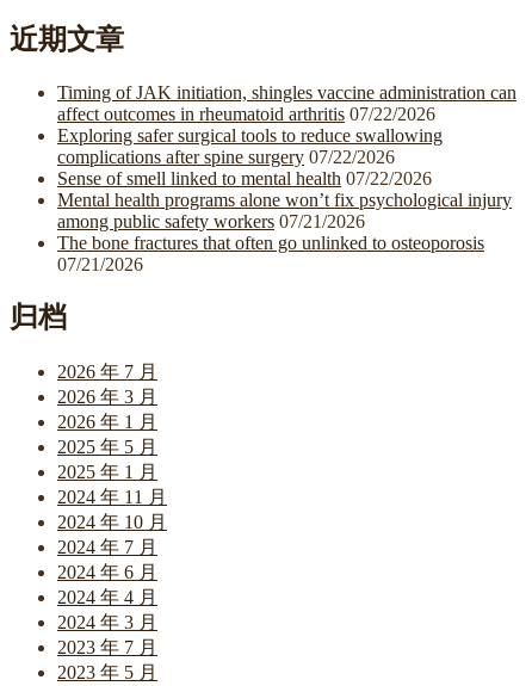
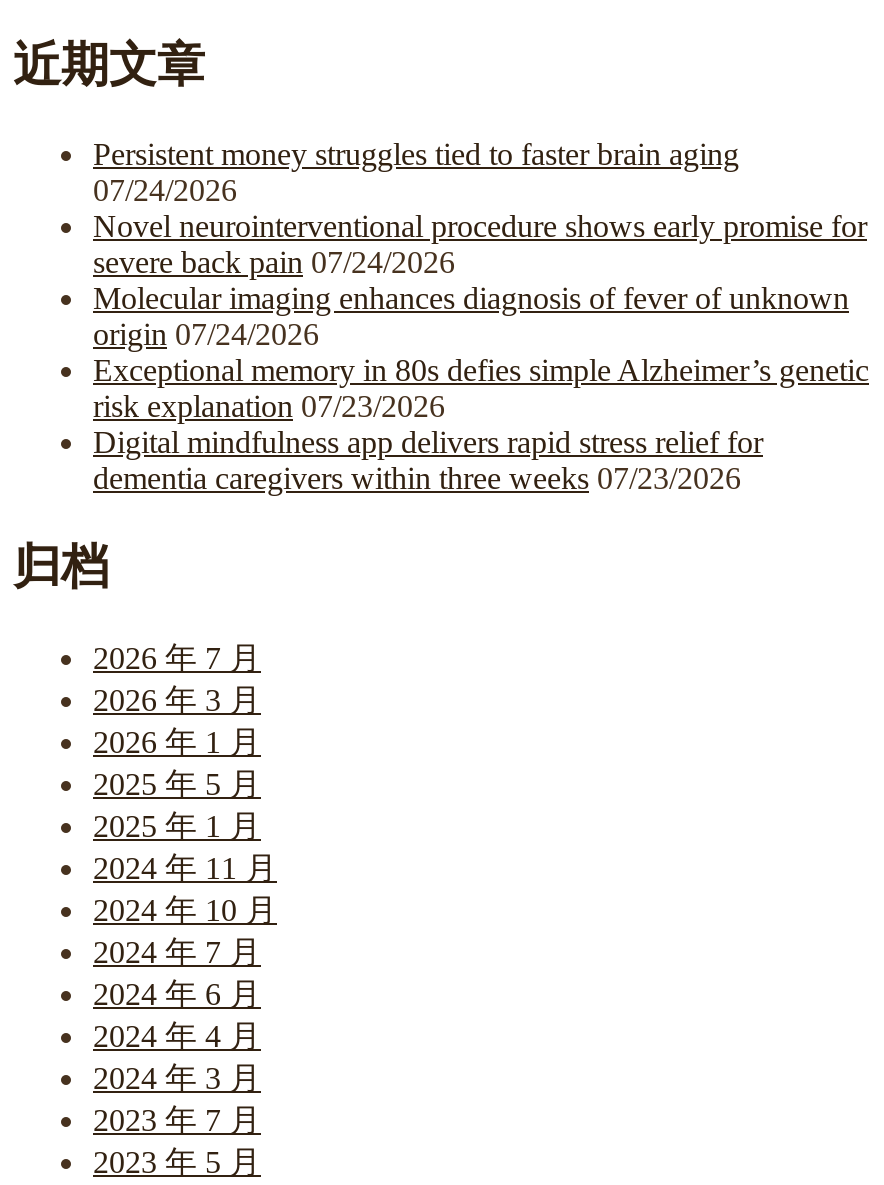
[57,82,516,274] Timing of JAK initiation, shingles vaccine administration can | affect outcomes in rheumatoid arthritis 07/22/2026 | Exploring safer surgical tools to reduce swallowing | complications after spine surgery 07/22/2026 | Sense of smell linked to mental health 07/22/2026 | Mental health programs alone won’t fix psychological injury | among public safety workers 07/21/2026 | The bone fractures that often go unlinked to osteoporosis | 07/21/2026 -> [93,136,869,494] Persistent money struggles tied to faster brain aging | 07/24/2026 | Novel neurointerventional procedure shows early promise for | severe back pain 07/24/2026 | Molecular imaging enhances diagnosis of fever of unknown | origin 07/24/2026 | Exceptional memory in 80s defies simple Alzheimer’s genetic | risk explanation 07/23/2026 | Digital mindfulness app delivers rapid stress relief for | dementia caregivers within three weeks 07/23/2026

